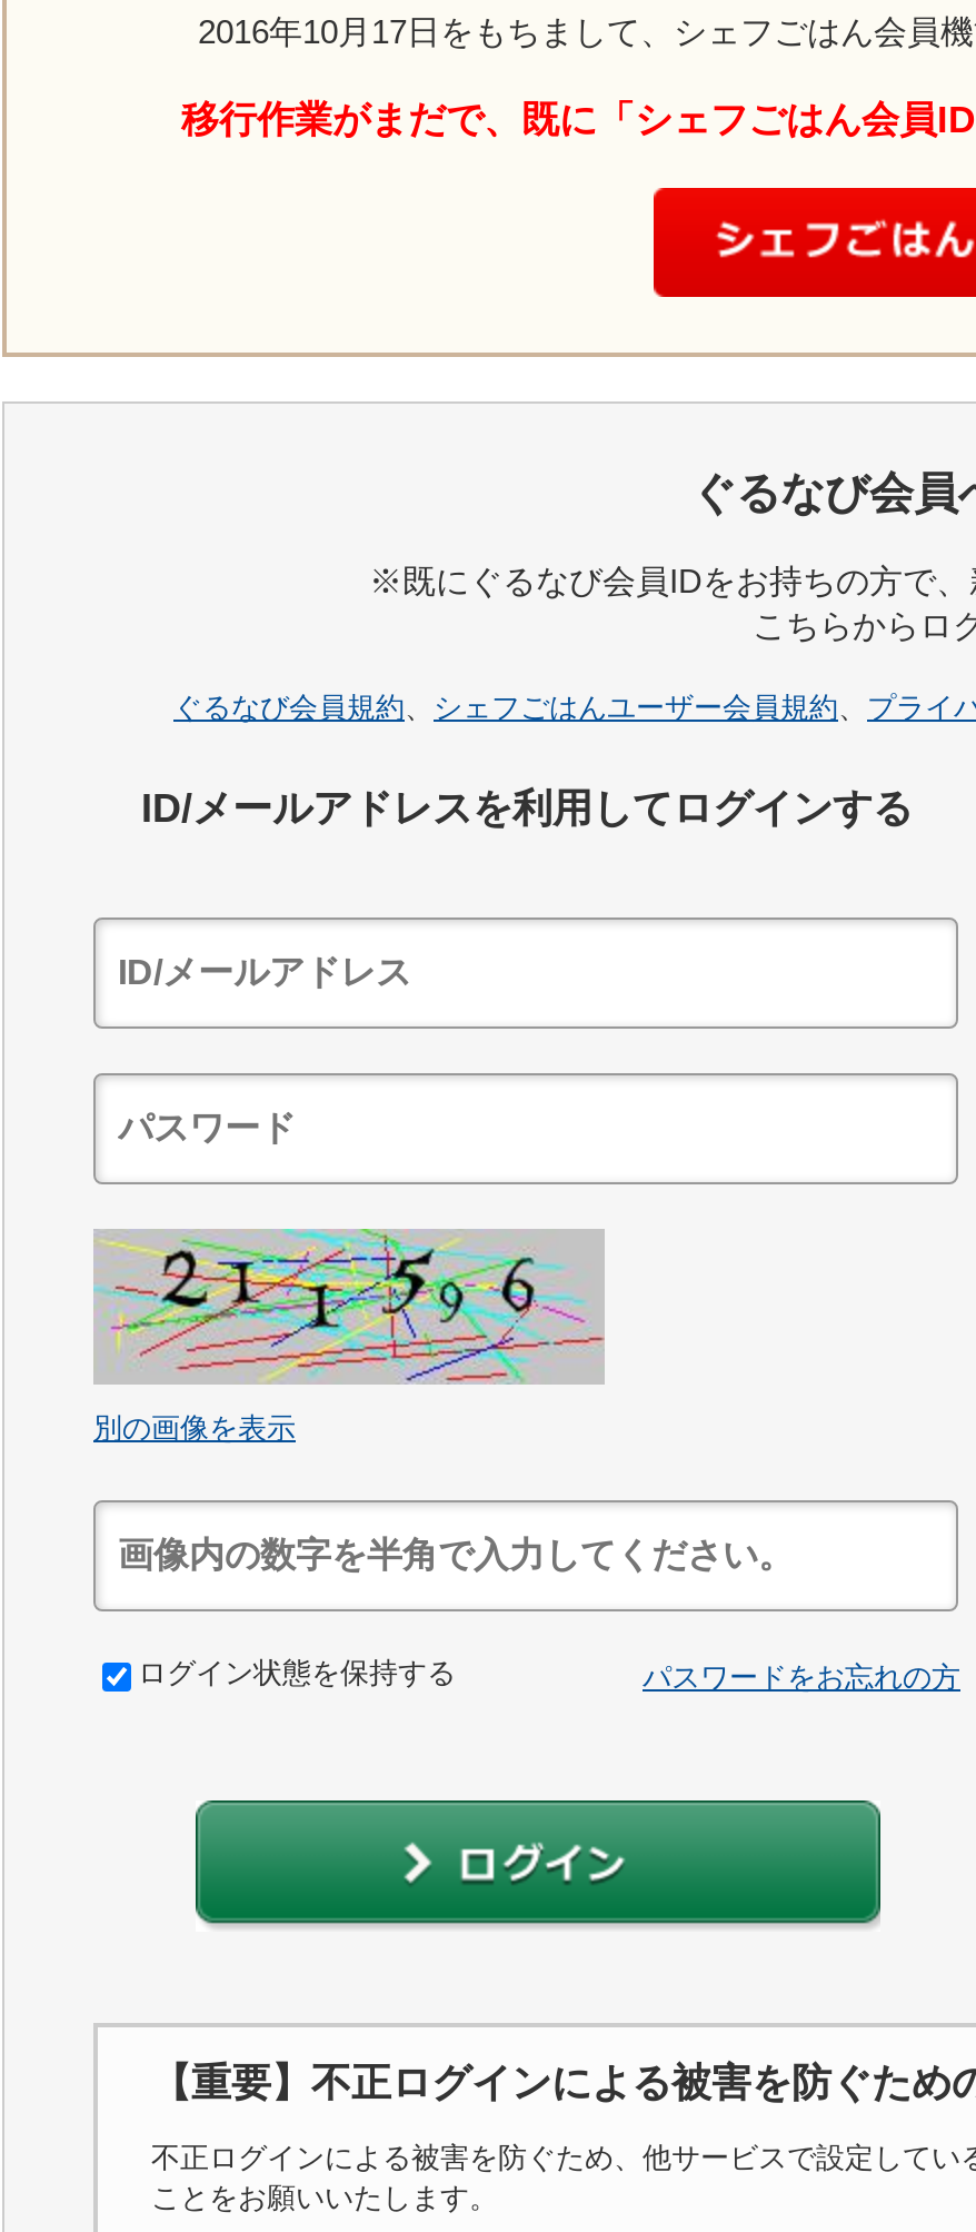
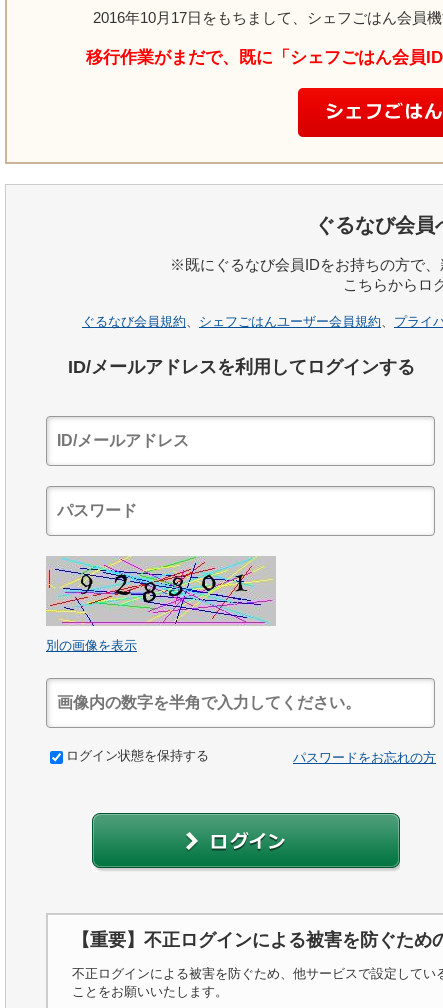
[93,1229,602,1382] [image] -> [47,556,273,626] [image]

